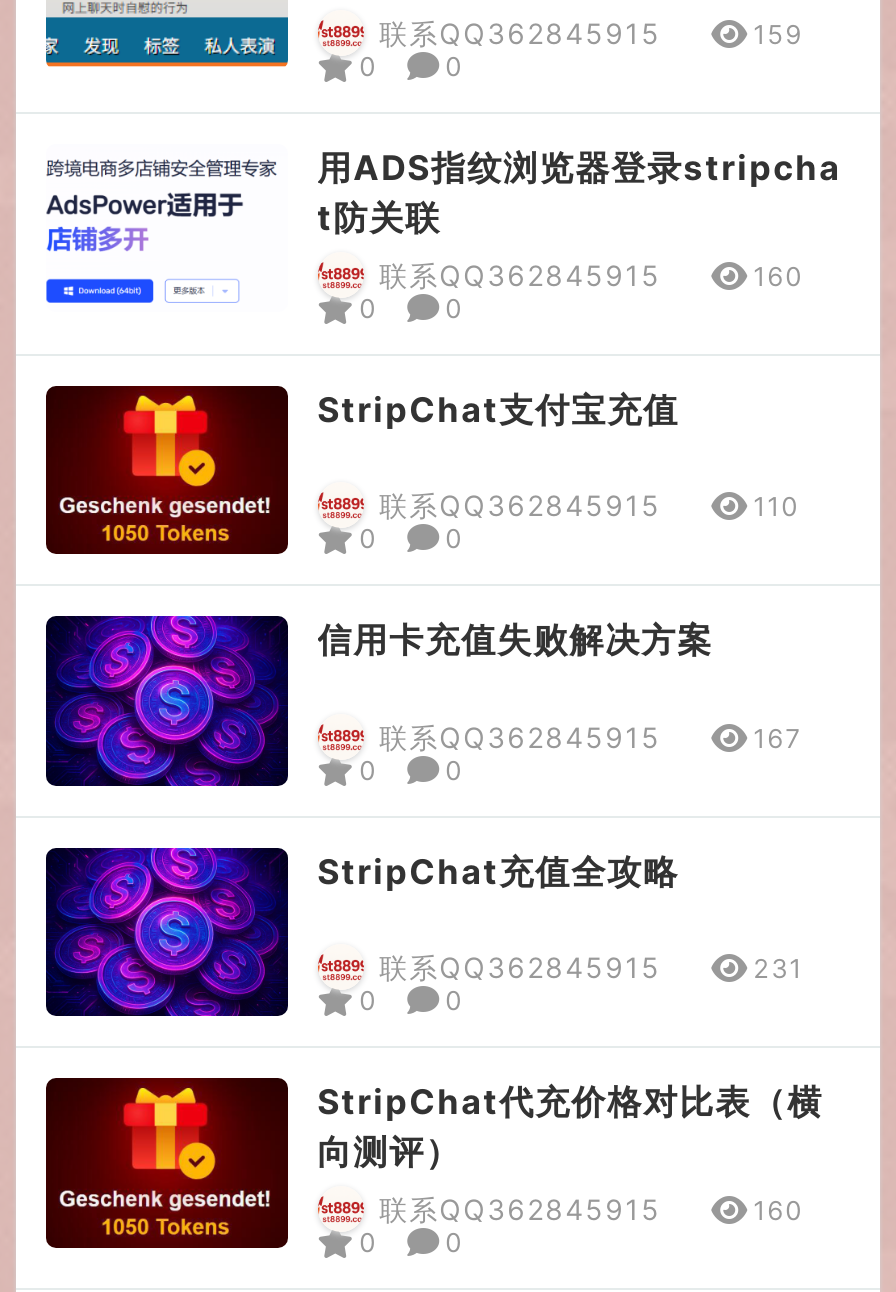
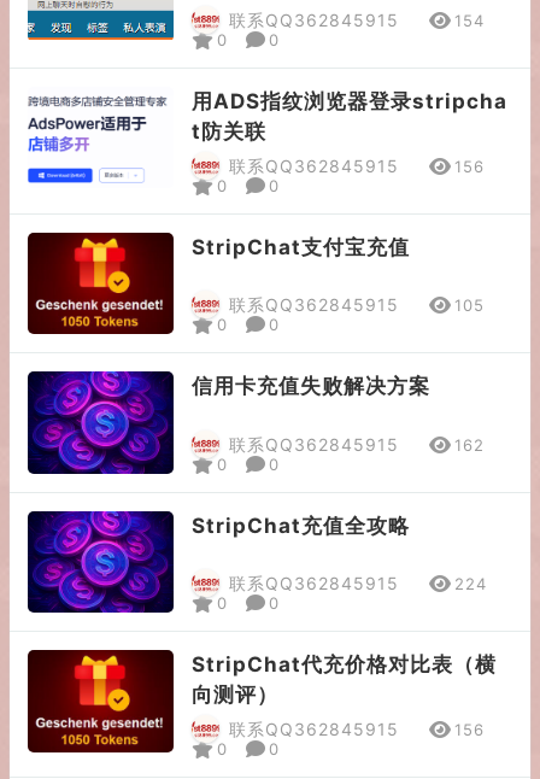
[753,18,803,50] 159 -> [454,11,484,30] 154
[753,260,803,292] 160 -> [454,157,484,176] 156
[753,491,799,523] 110 -> [454,296,484,315] 105
[753,722,801,754] 167 -> [454,435,484,454] 162
[753,953,803,985] 231 -> [454,574,486,594] 224
[753,1195,803,1227] 160 -> [454,720,484,740] 156

